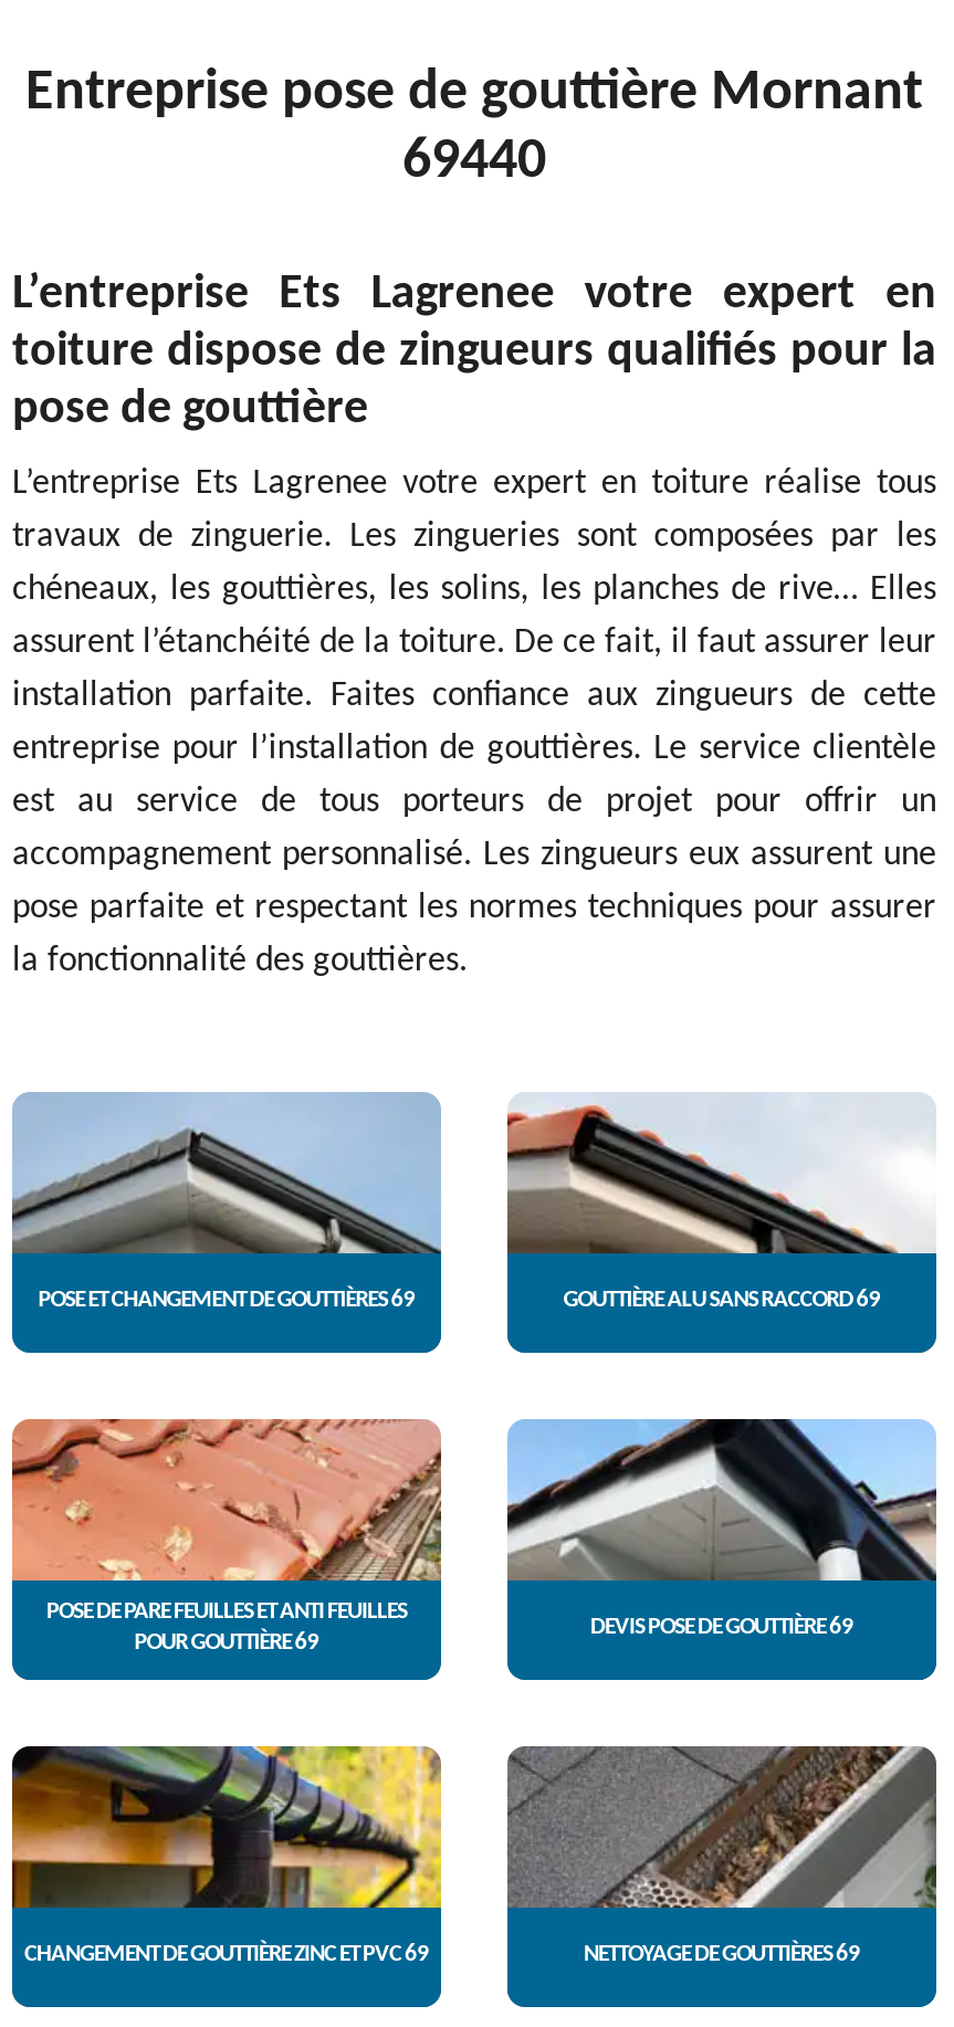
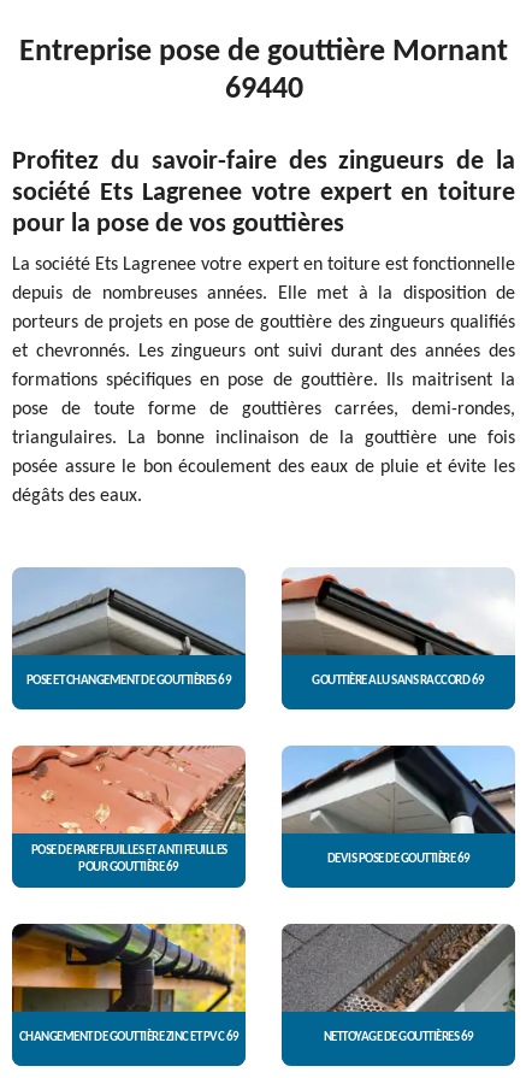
[12,270,936,979] L’entreprise Ets Lagrenee votre expert en | toiture dispose de zingueurs qualifiés pour la | pose de gouttière | L’entreprise Ets Lagrenee votre expert en toiture réalise tous | travaux de zinguerie. Les zingueries sont composées par les | chéneaux, les gouttières, les solins, les planches de rive… Elles | assurent l’étanchéité de la toiture. De ce fait, il faut assurer leur | installation parfaite. Faites confiance aux zingueurs de cette | entreprise pour l’installation de gouttières. Le service clientèle | est au service de tous porteurs de projet pour offrir un | accompagnement personnalisé. Les zingueurs eux assurent une | pose parfaite et respectant les normes techniques pour assurer | la fonctionnalité des gouttières. -> [12,148,515,506] Profitez du savoir-faire des zingueurs de la | société Ets Lagrenee votre expert en toiture | pour la pose de vos gouttières | La société Ets Lagrenee votre expert en toiture est fonctionnelle | depuis de nombreuses années. Elle met à la disposition de | porteurs de projets en pose de gouttière des zingueurs qualifiés | et chevronnés. Les zingueurs ont suivi durant des années des | formations spécifiques en pose de gouttière. Ils maitrisent la | pose de toute forme de gouttières carrées, demi-rondes, | triangulaires. La bonne inclinaison de la gouttière une fois | posée assure le bon écoulement des eaux de pluie et évite les | dégâts des eaux.

